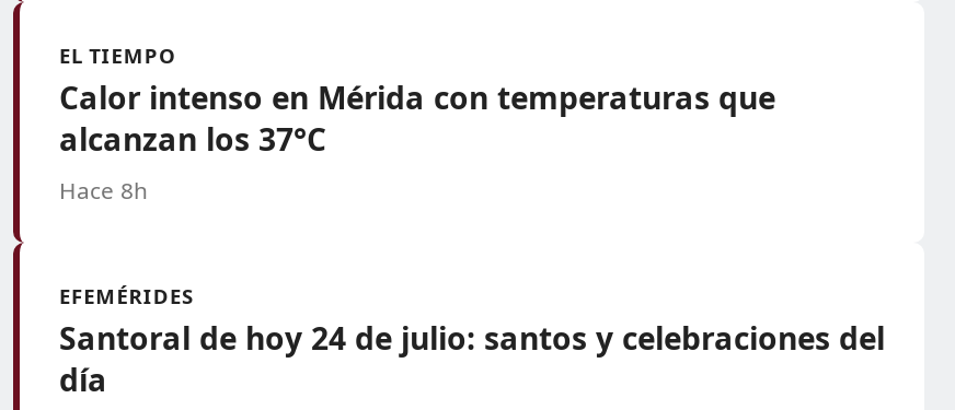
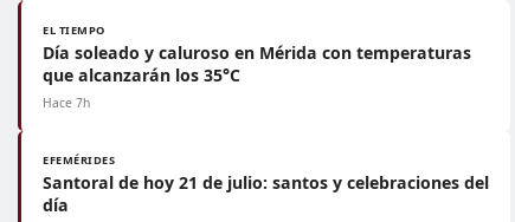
[59,77,775,206] Calor intenso en Mérida con temperaturas que | alcanzan los 37°C | Hace 8h -> [43,41,471,111] Día soleado y caluroso en Mérida con temperaturas | que alcanzarán los 35°C | Hace 7h
[59,317,885,359] Santoral de hoy 24 de julio: santos y celebraciones del -> [43,171,489,194] Santoral de hoy 21 de julio: santos y celebraciones del

